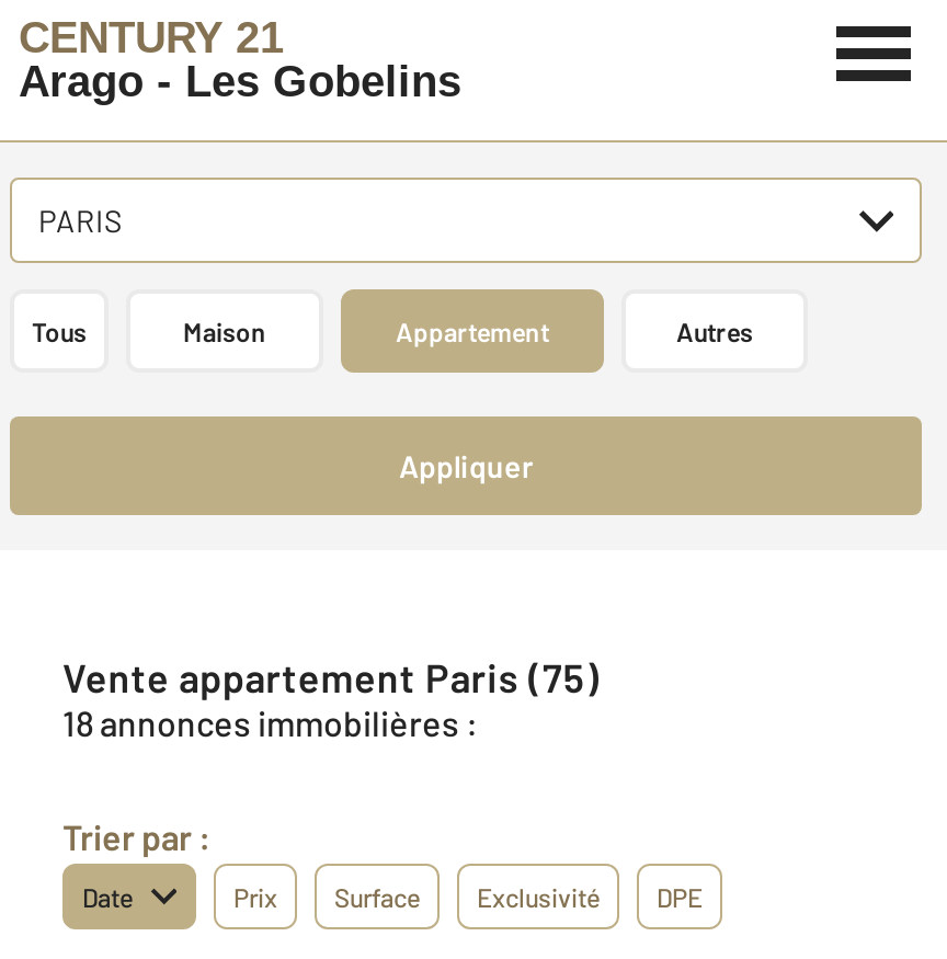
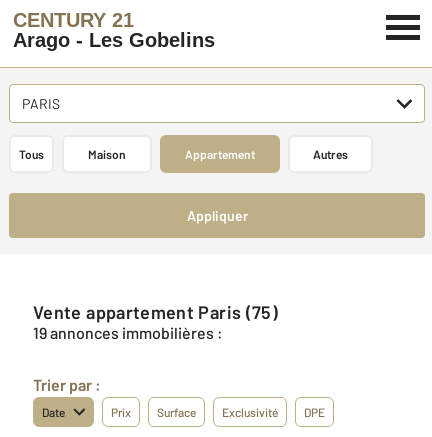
[62,701,479,743] 18 annonces immobilières : -> [33,323,223,342] 19 annonces immobilières :

